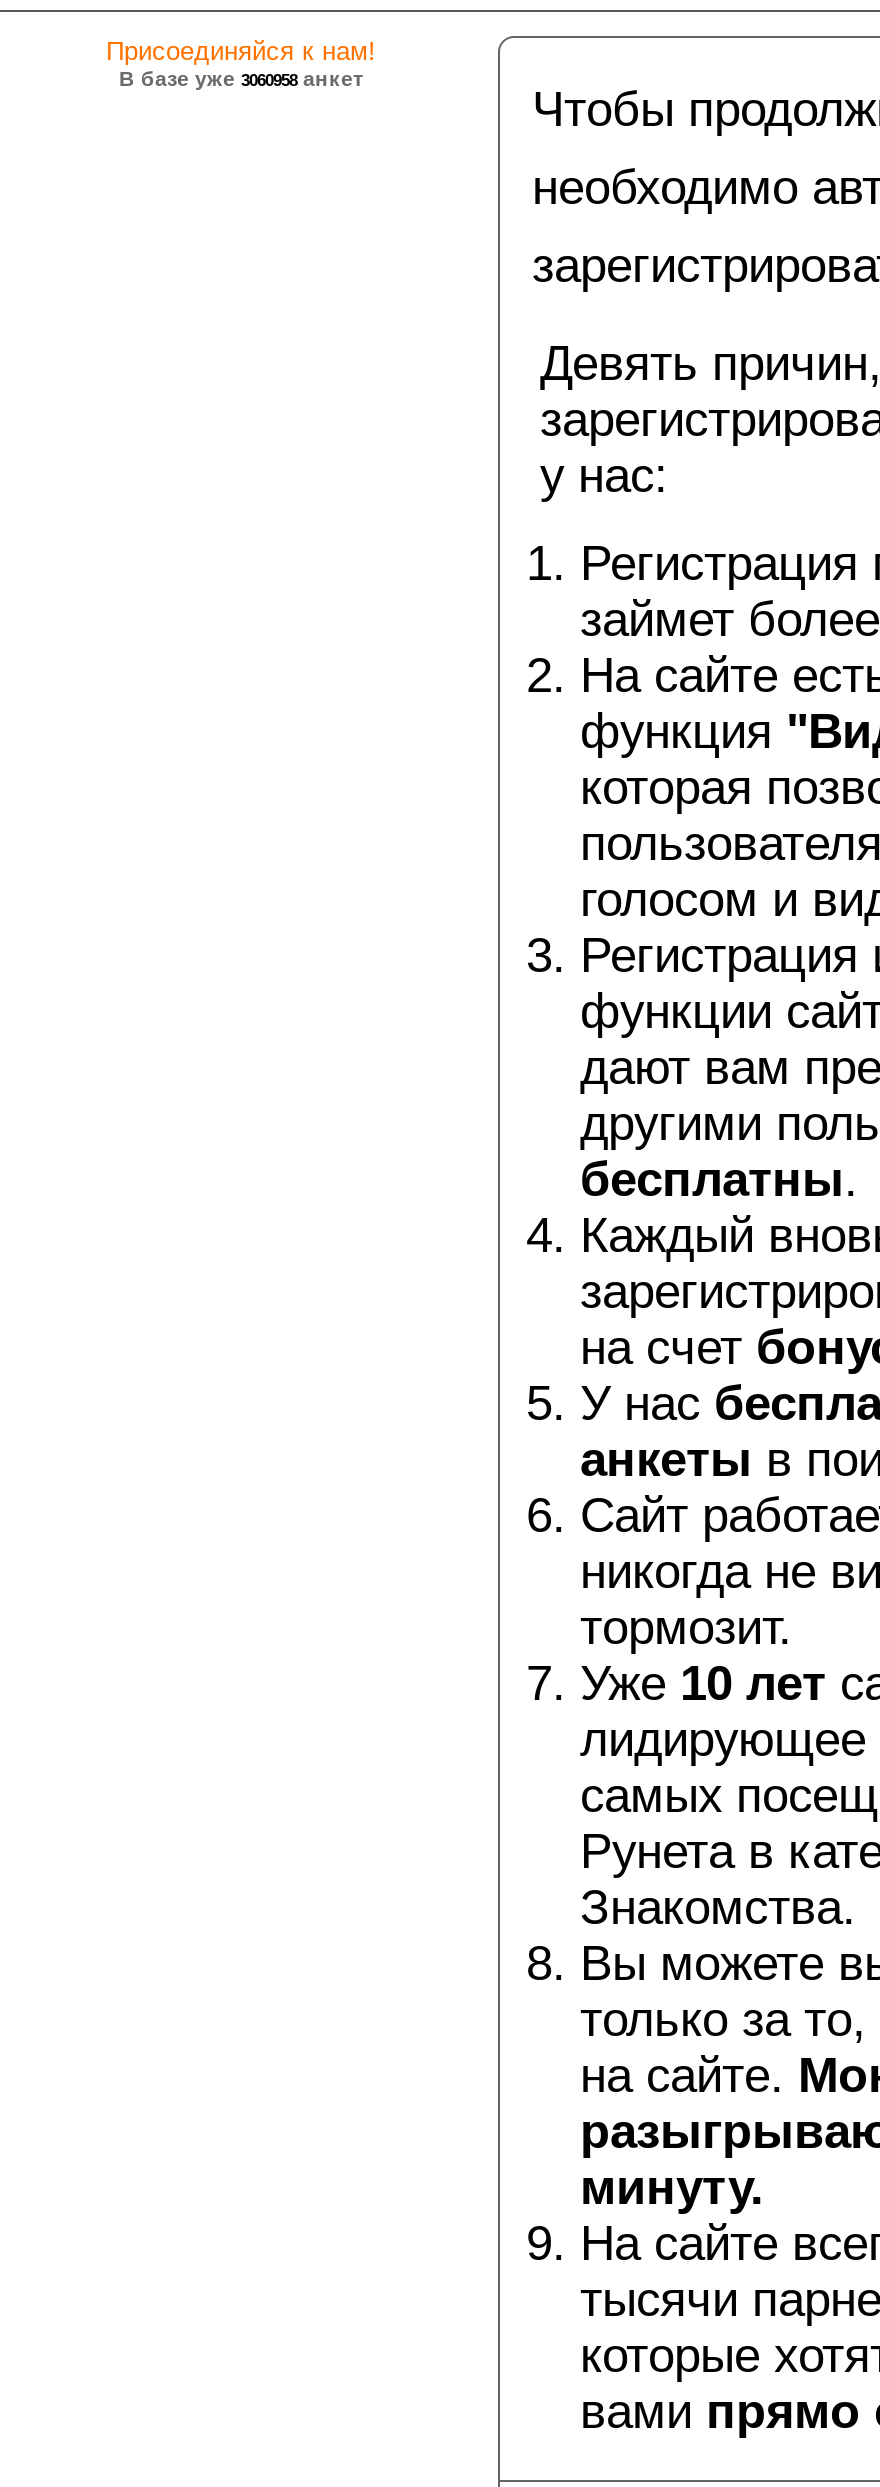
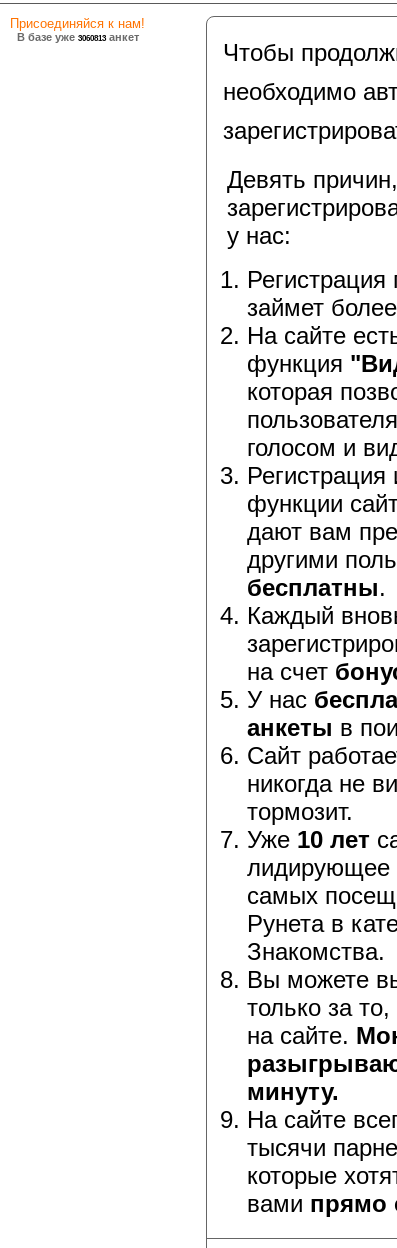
[119,66,363,90] В базе уже 3060958 анкет -> [16,31,138,43] В базе уже 3060813 анкет

